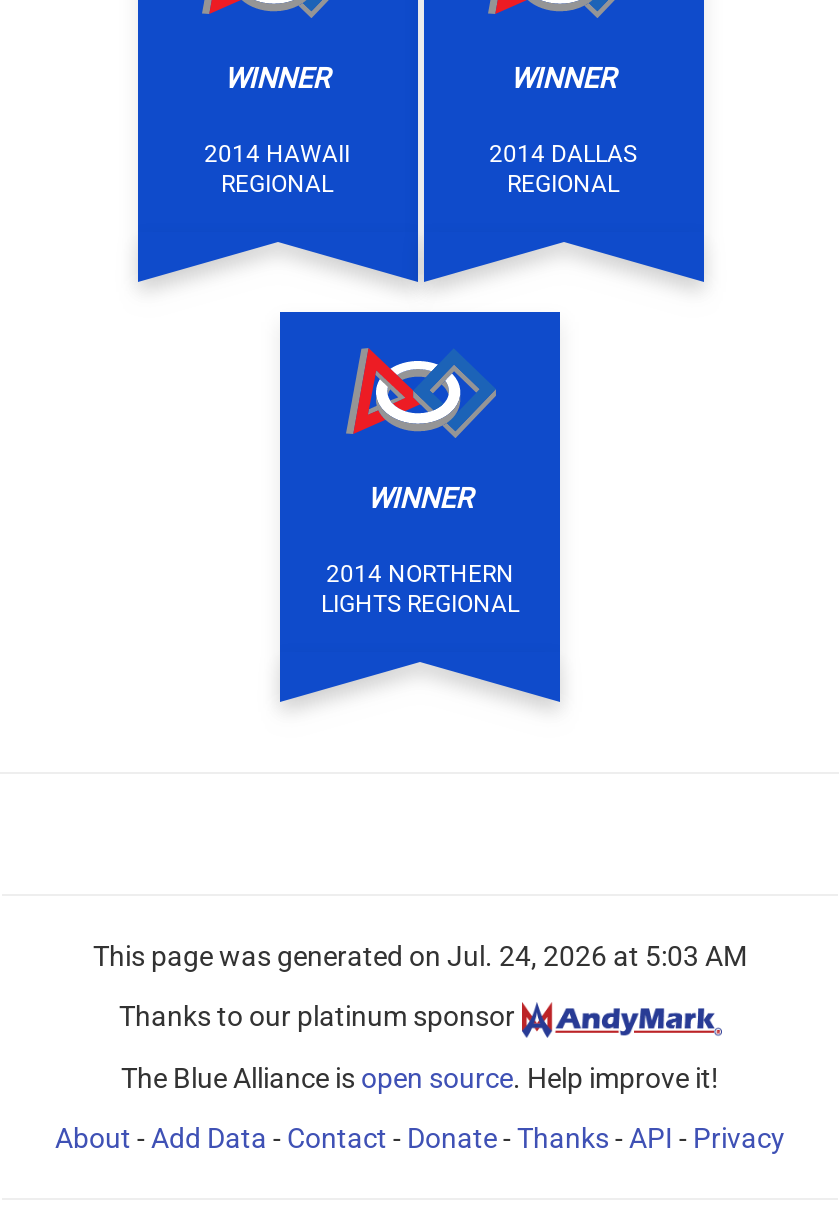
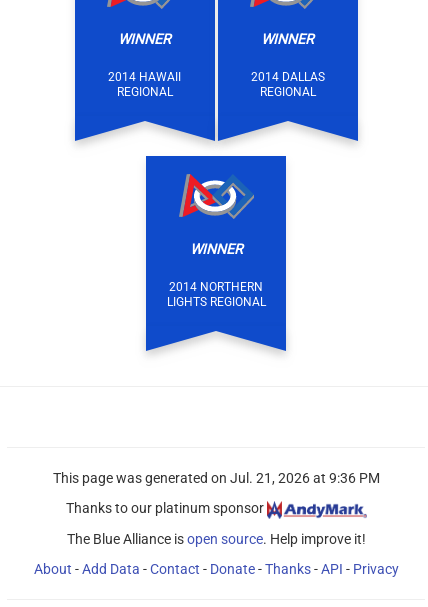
[93,941,747,973] This page was generated on Jul. 24, 2026 at 5:03 AM -> [52,470,379,486] This page was generated on Jul. 21, 2026 at 9:36 PM

